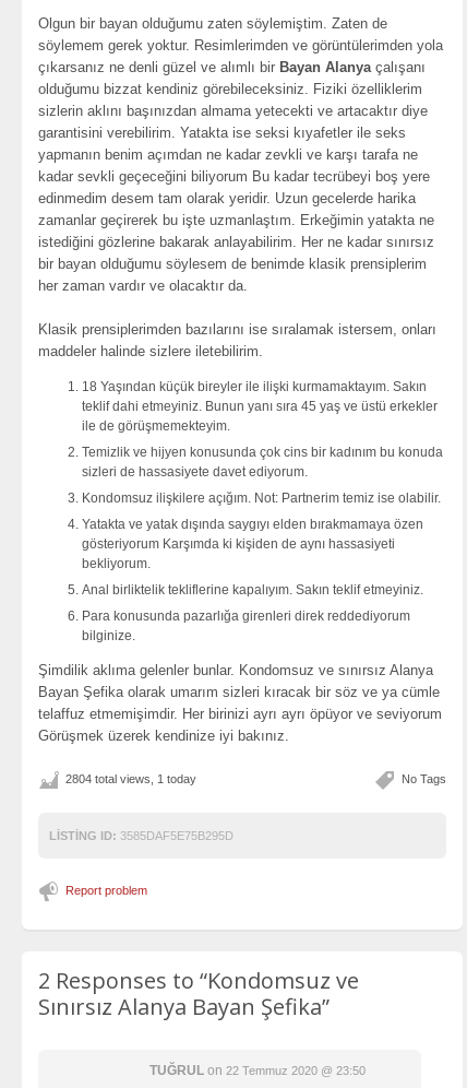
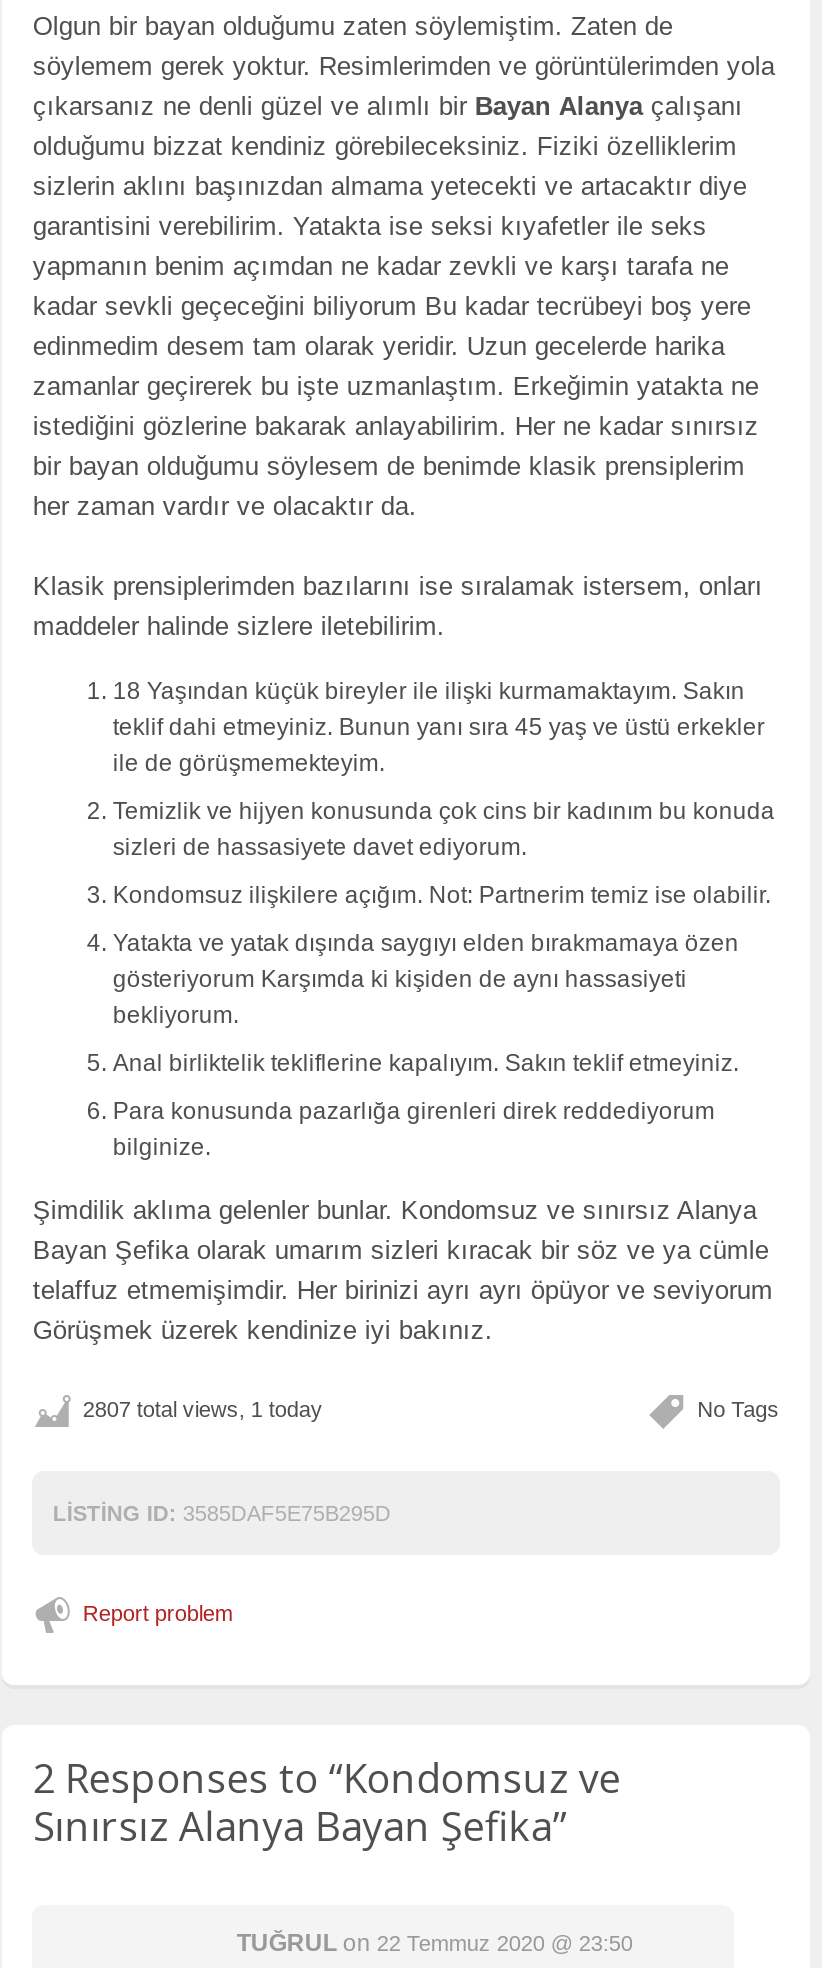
[66,772,197,785] 2804 total views, 1 today -> [83,1396,323,1420] 2807 total views, 1 today

